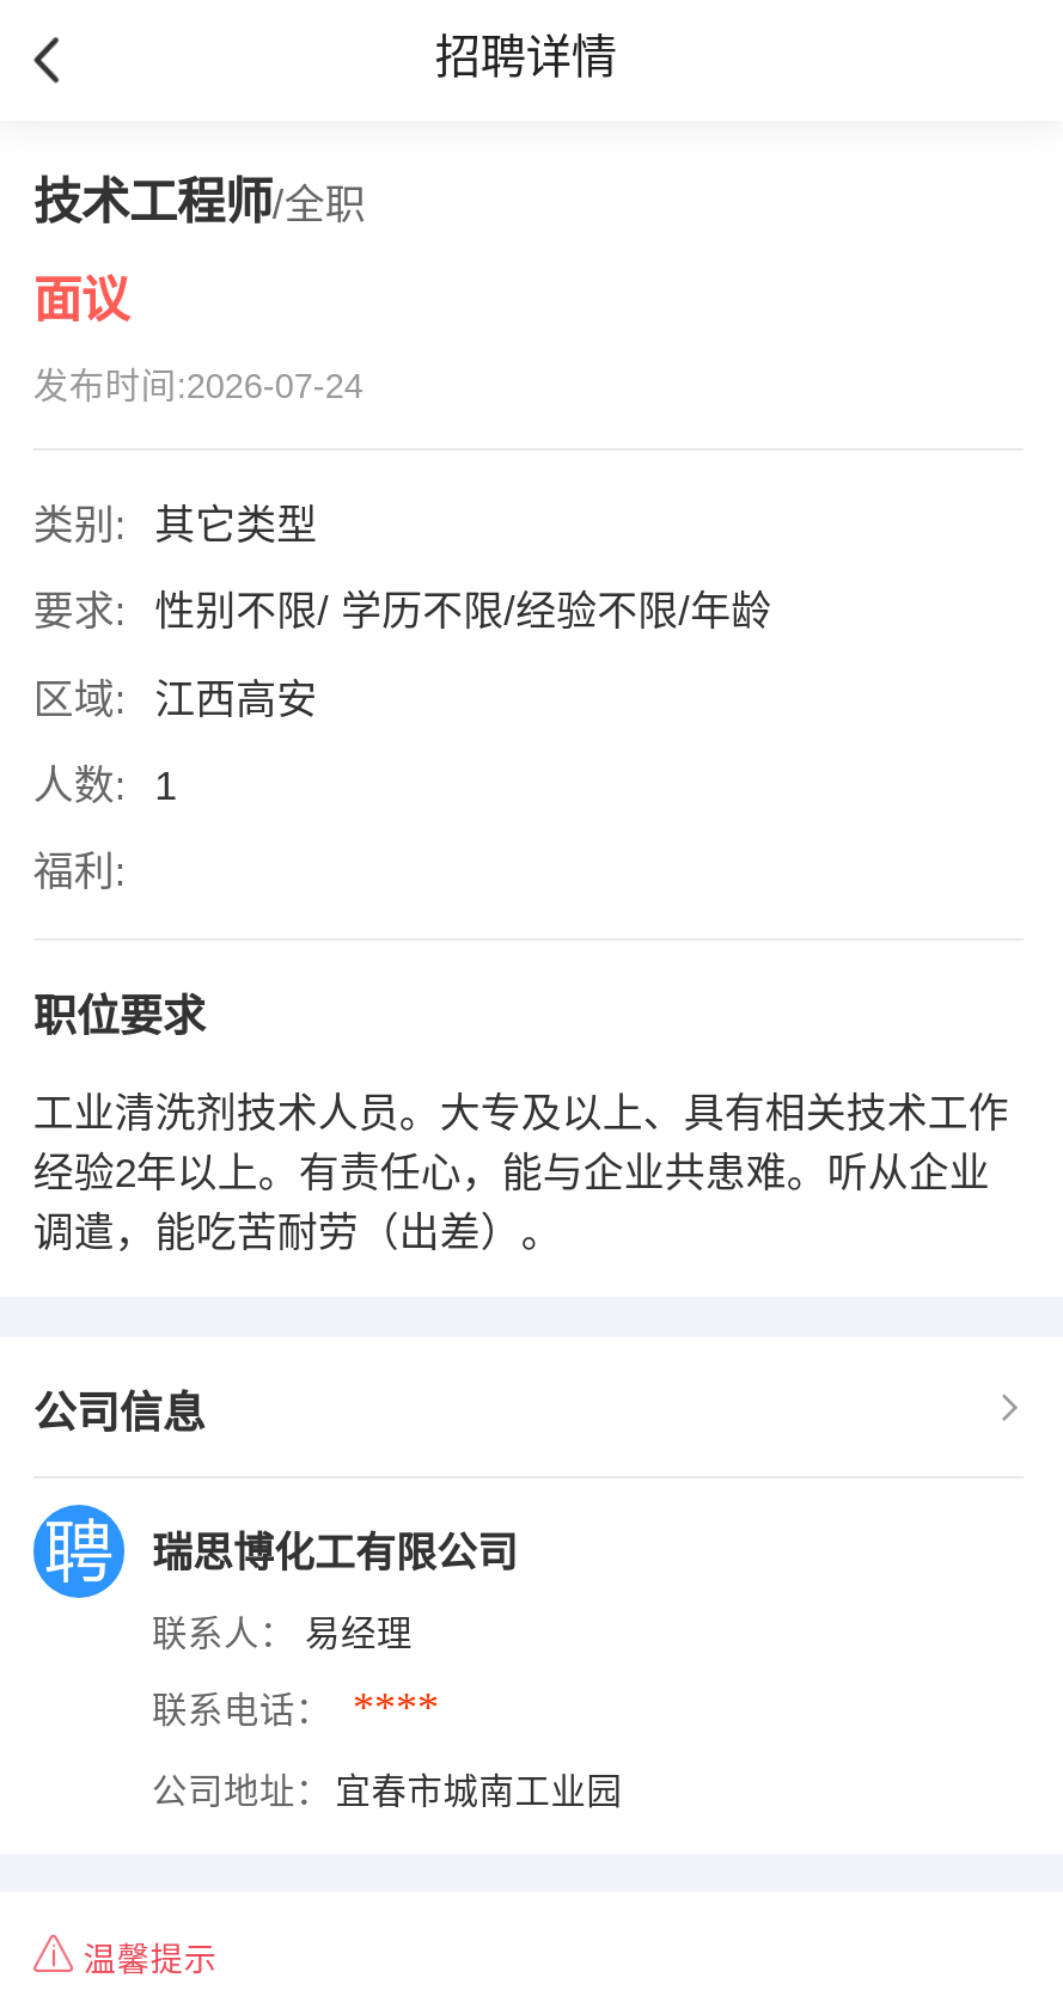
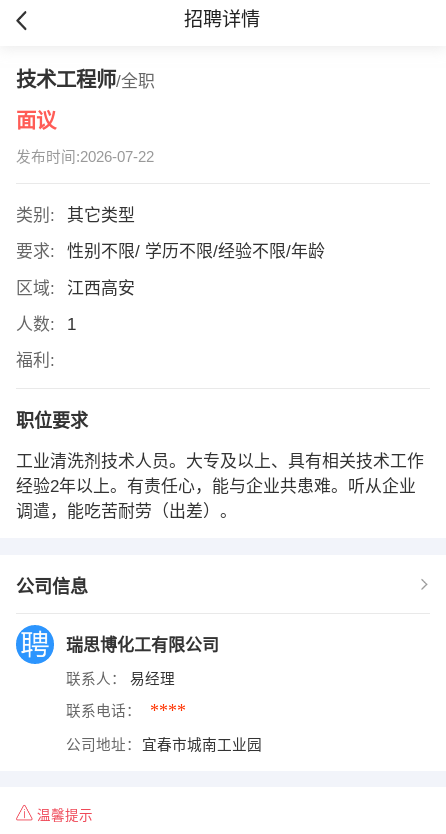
[33,367,363,406] 发布时间:2026-07-24 -> [16,149,154,165] 发布时间:2026-07-22

